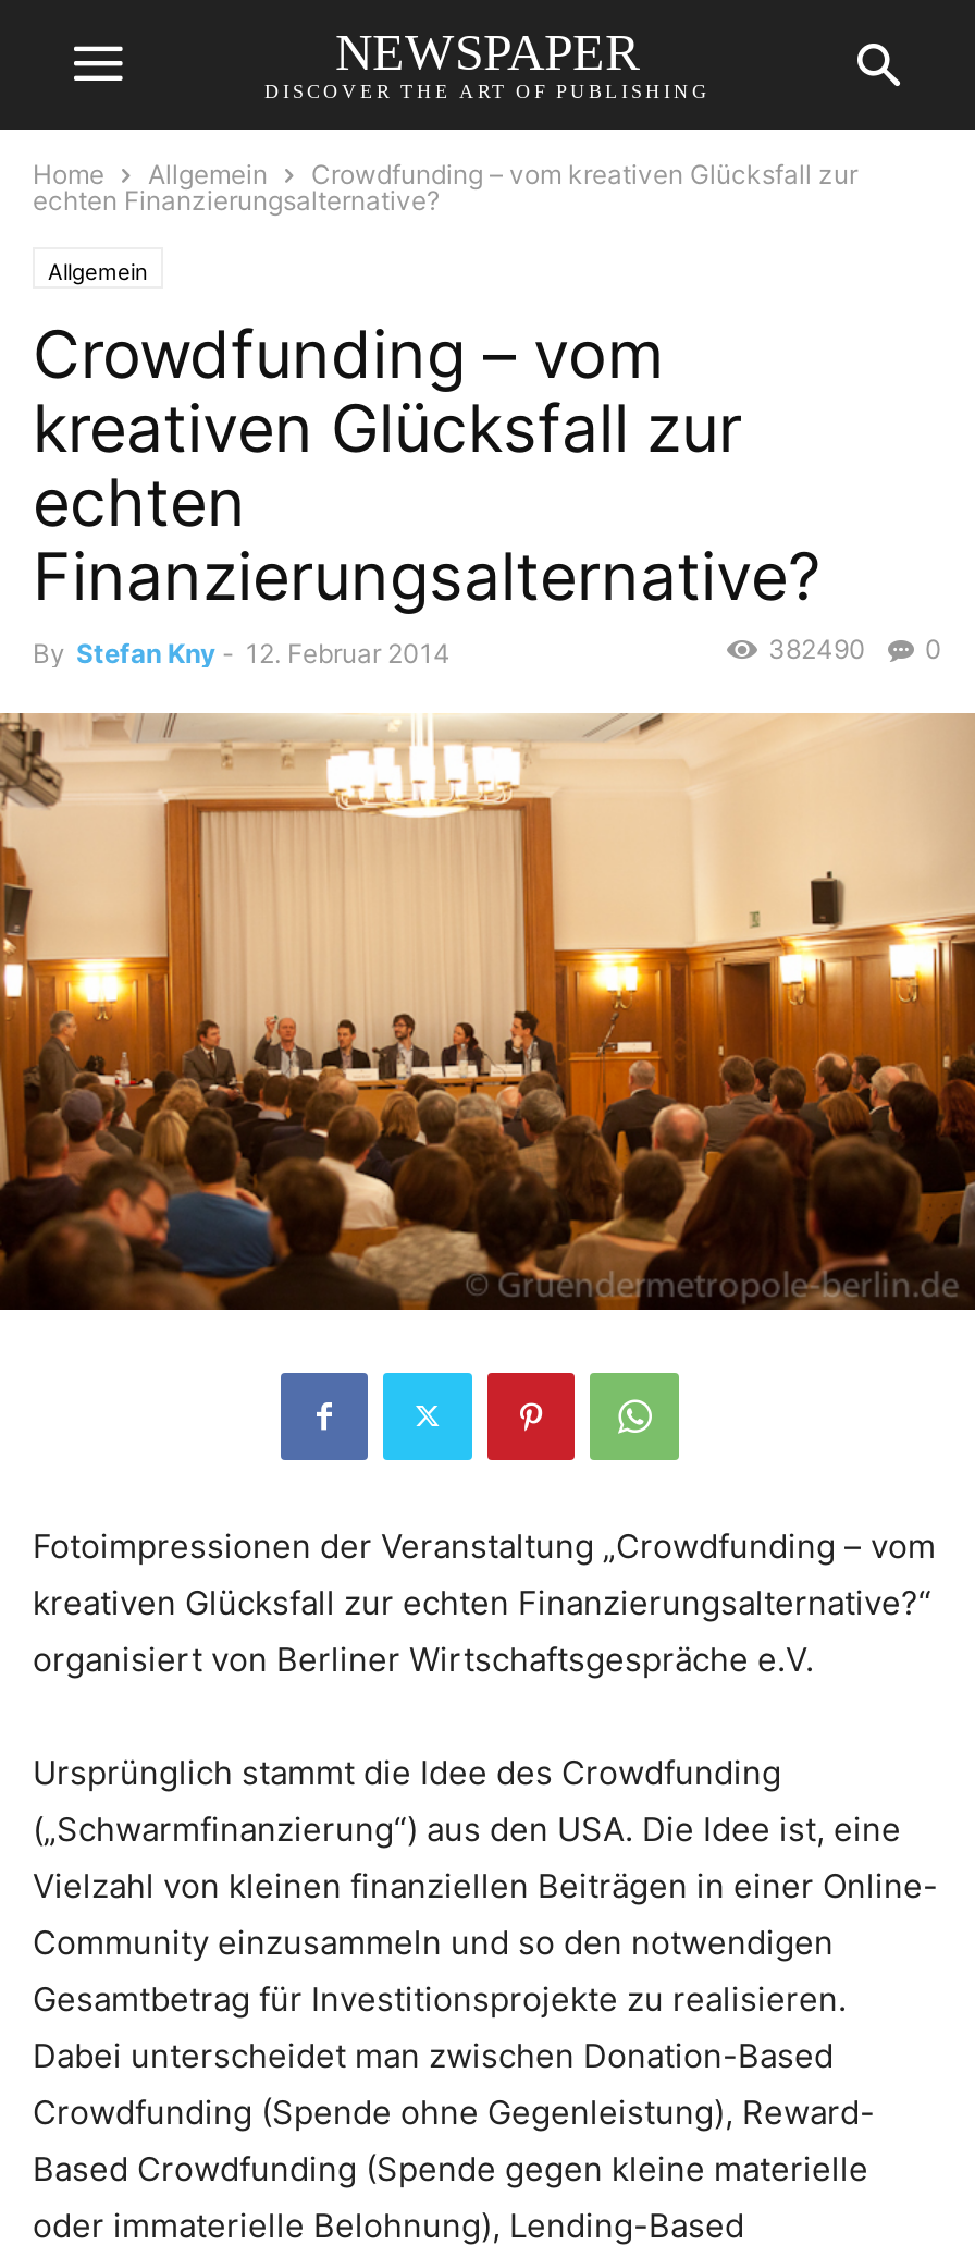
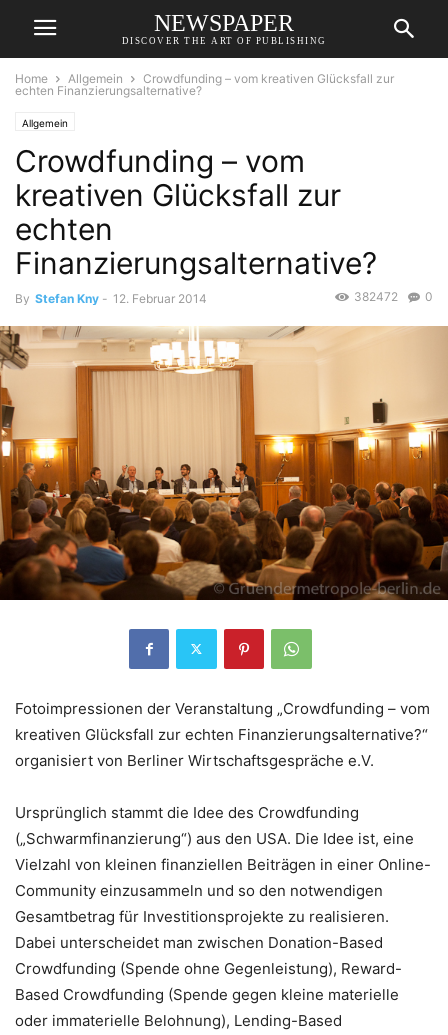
[768,633,942,665] 382490 0 -> [354,289,433,304] 382472 0

